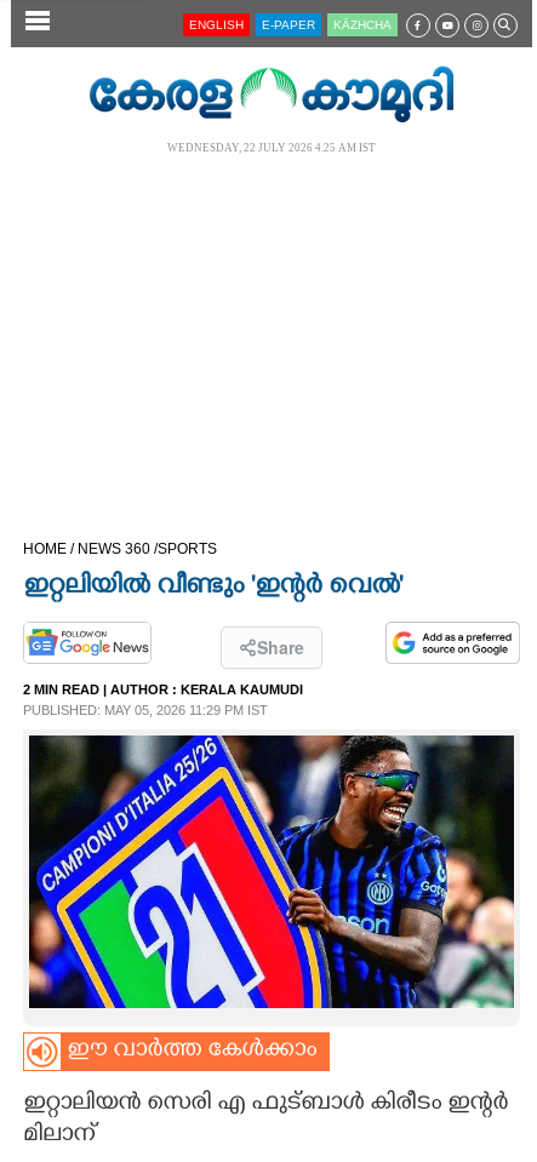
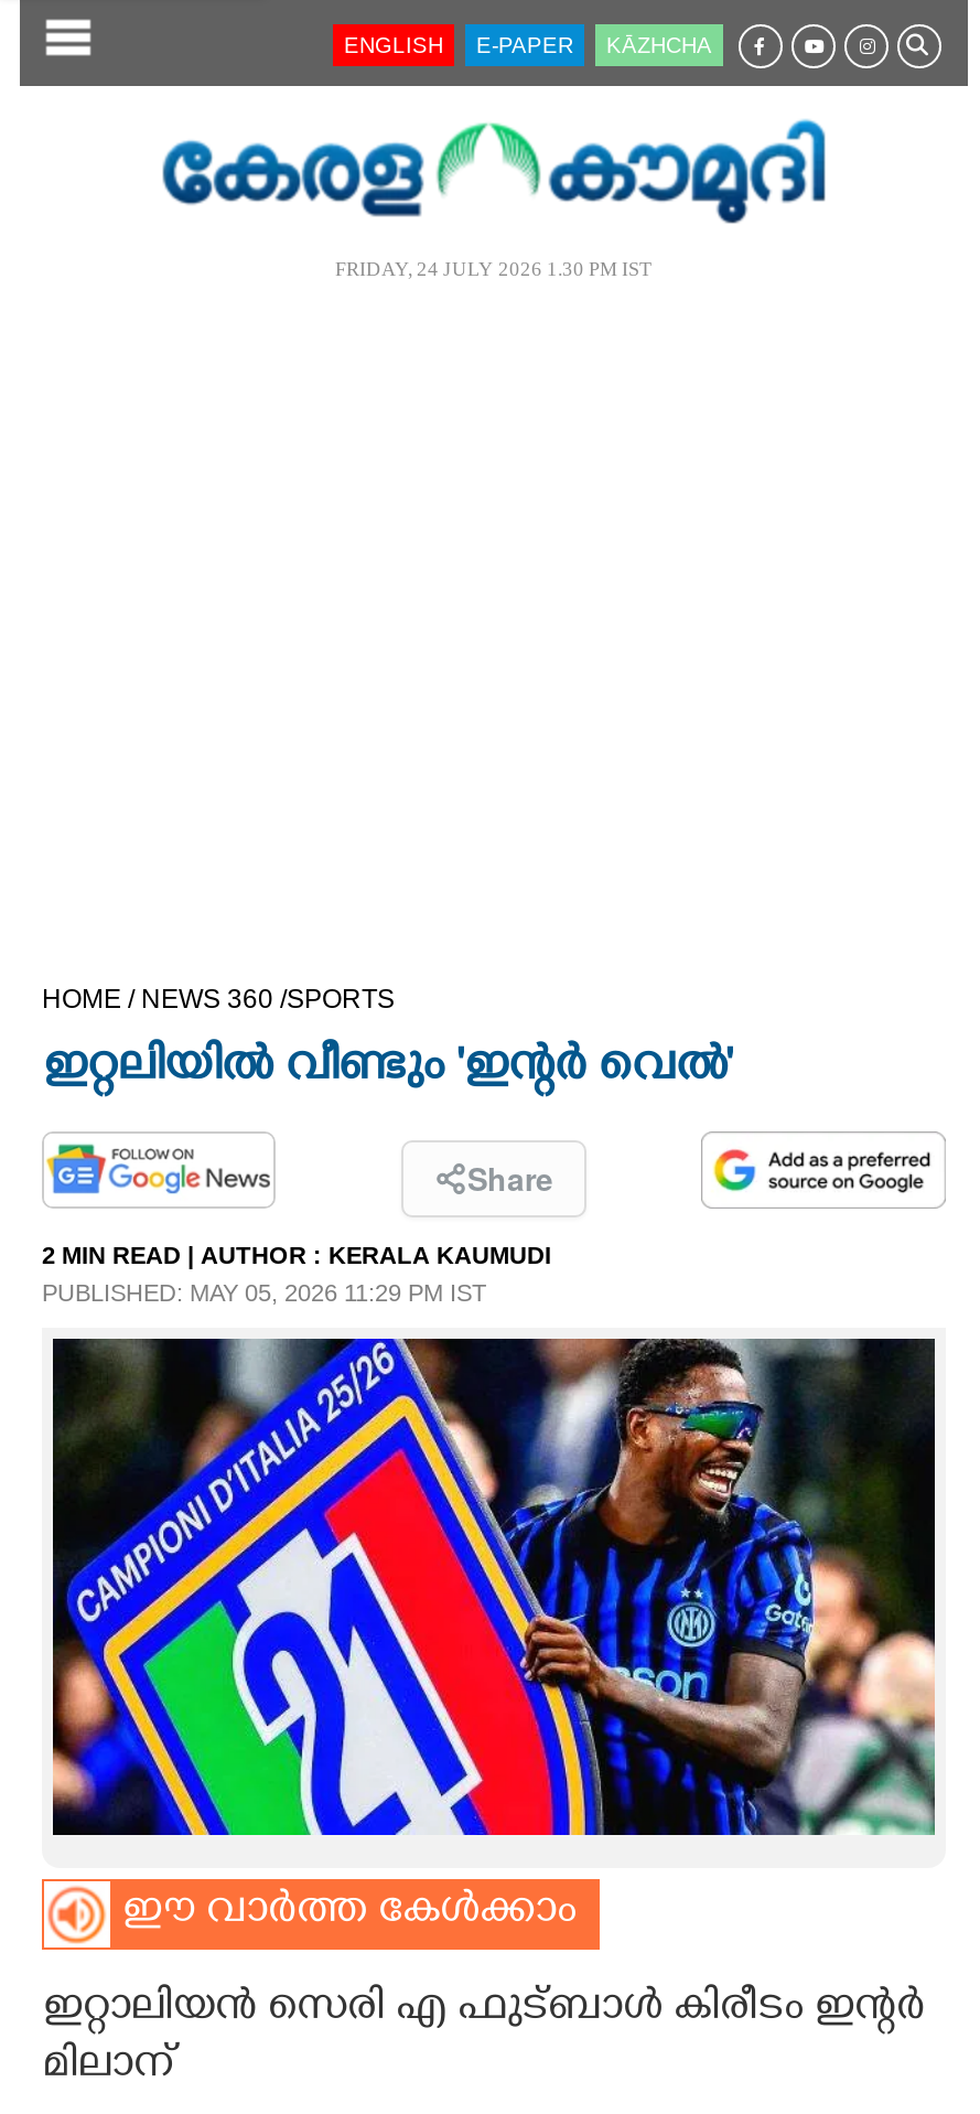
[167,142,376,154] WEDNESDAY, 22 JULY 2026 4.25 AM IST -> [335,258,653,280] FRIDAY, 24 JULY 2026 1.30 PM IST

